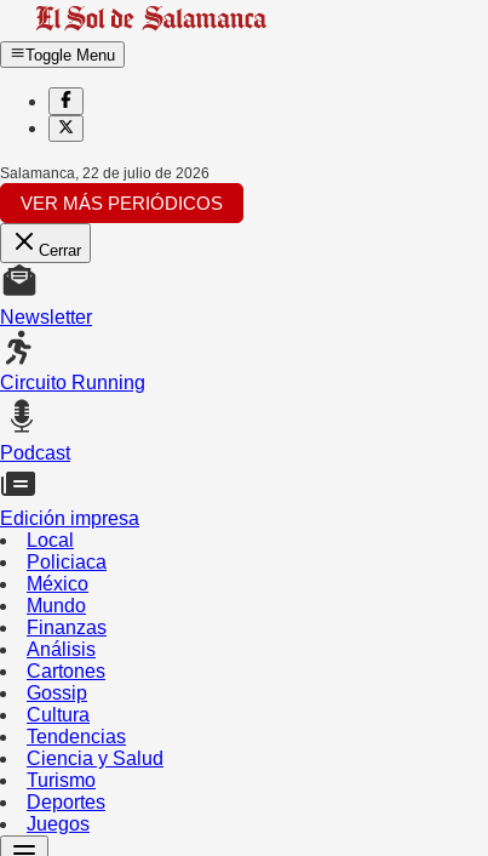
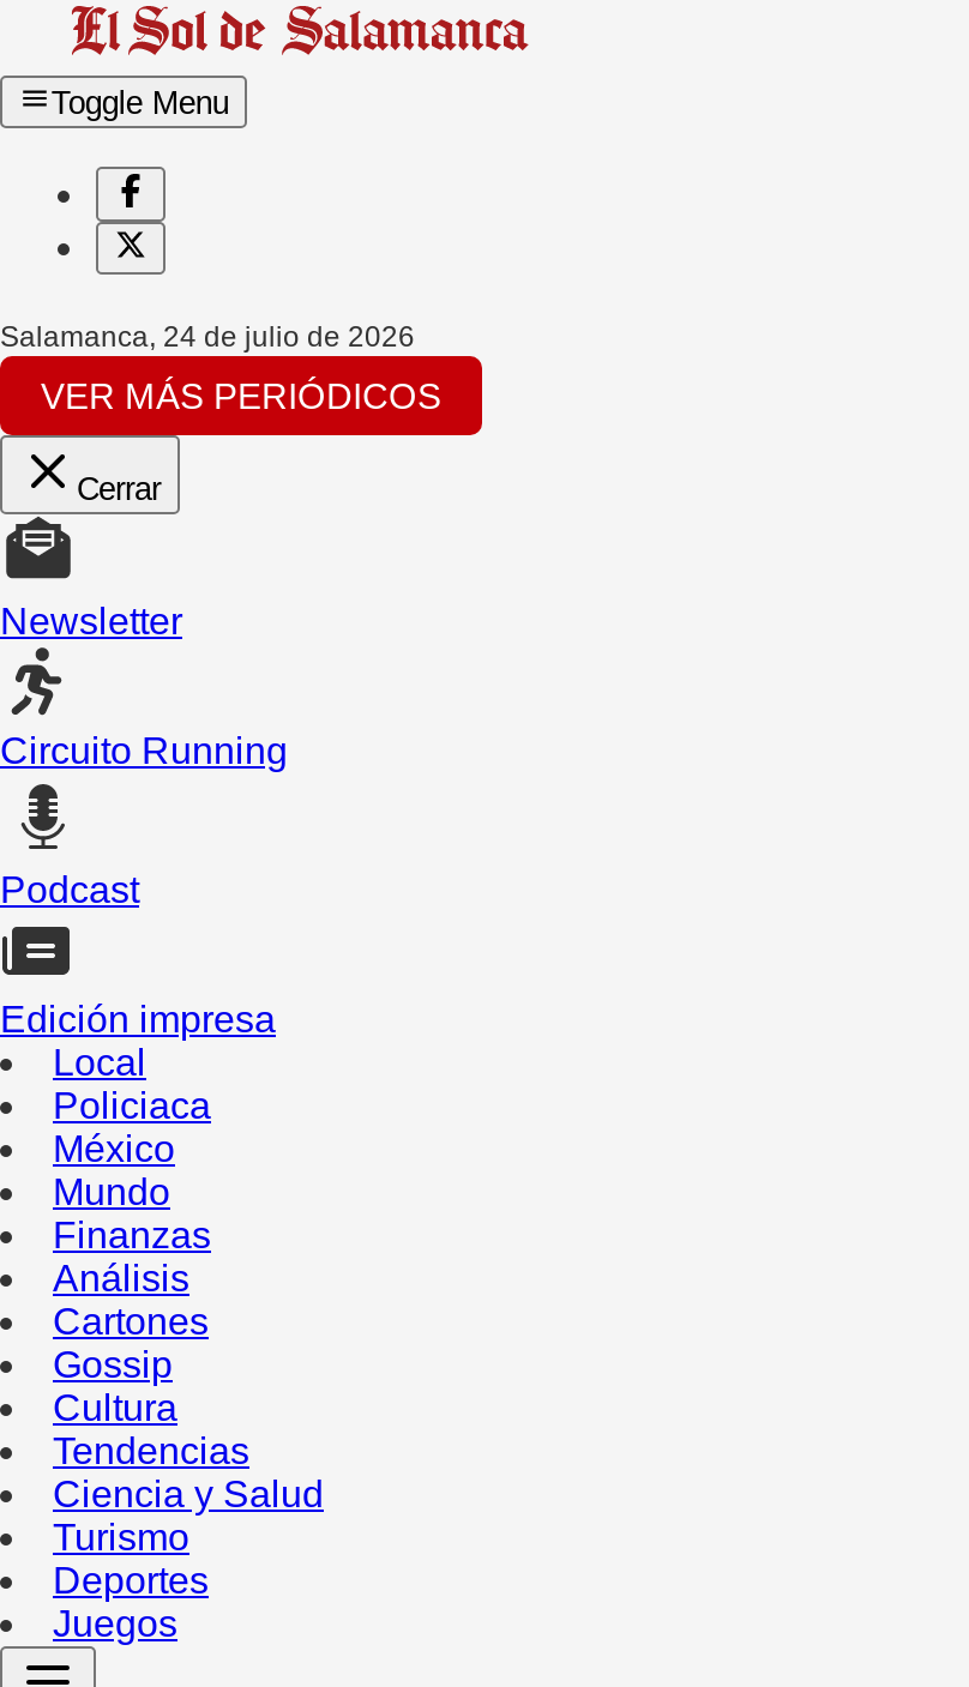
[0,165,209,182] Salamanca, 22 de julio de 2026 -> [0,320,415,354] Salamanca, 24 de julio de 2026

